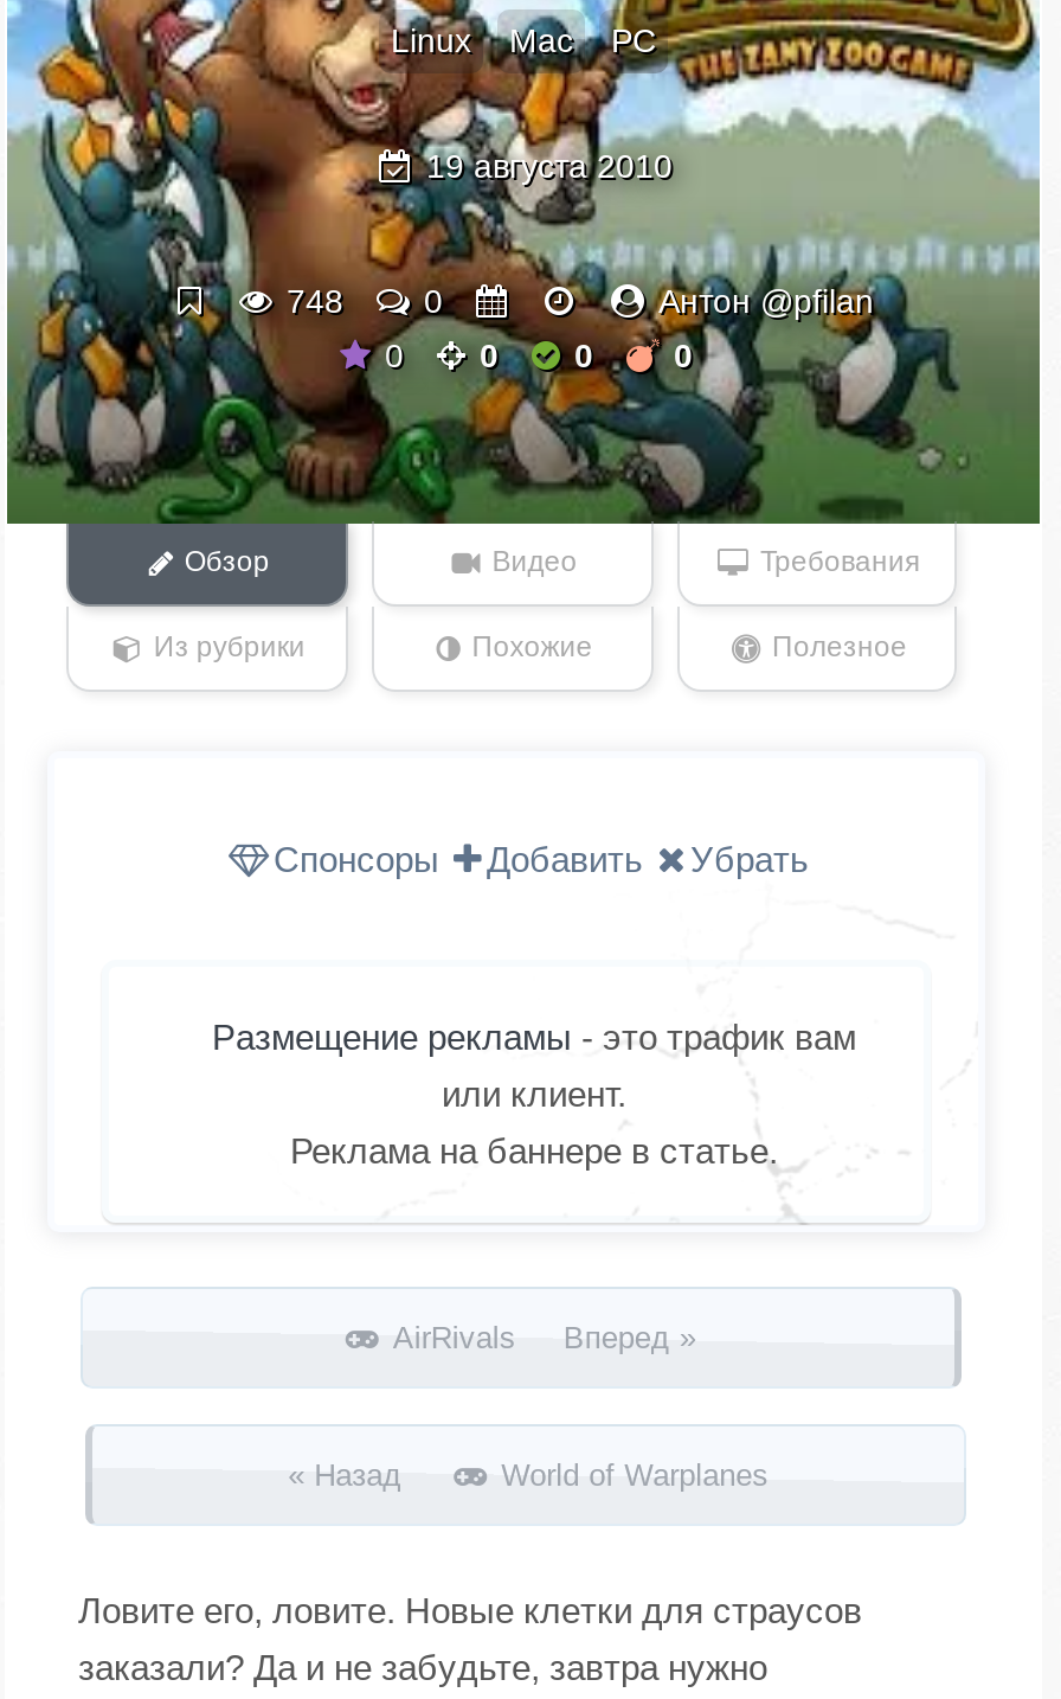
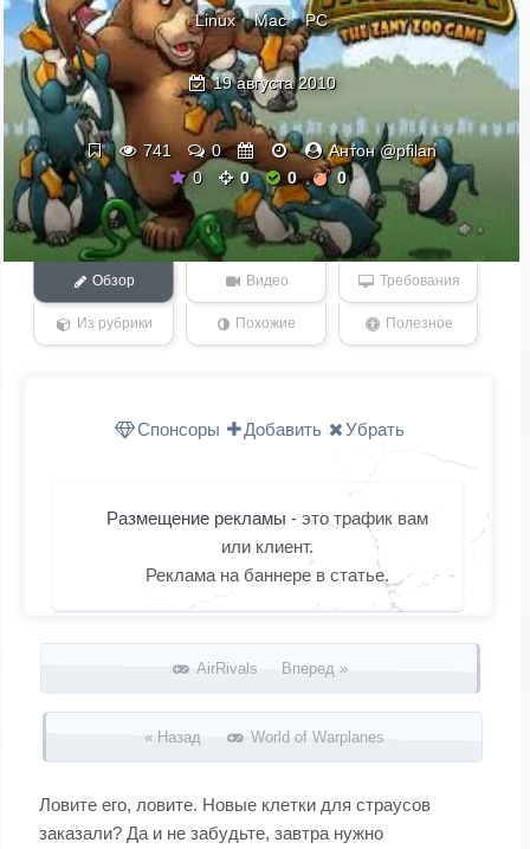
[277,282,343,320] 748 -> [138,141,172,160] 741

